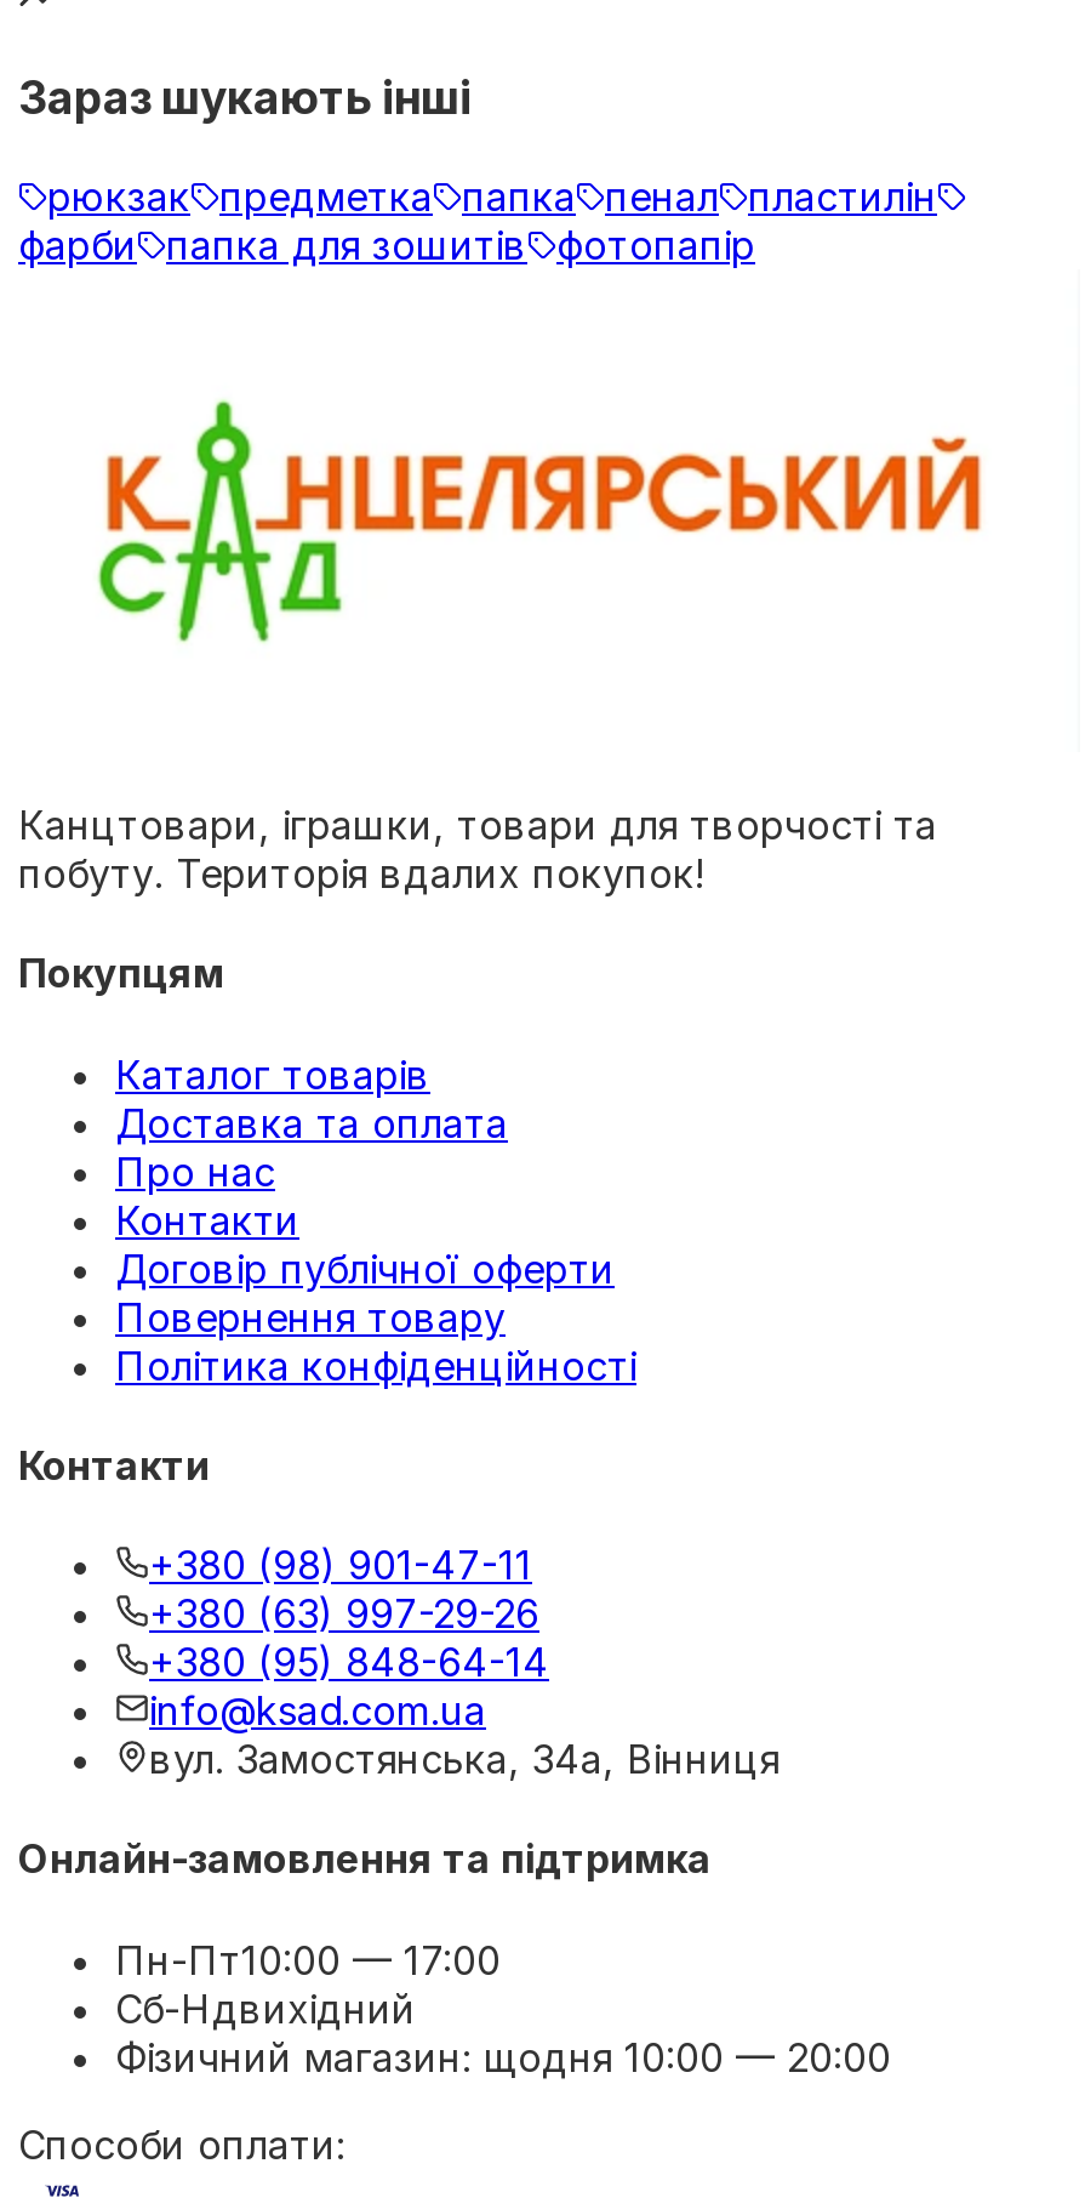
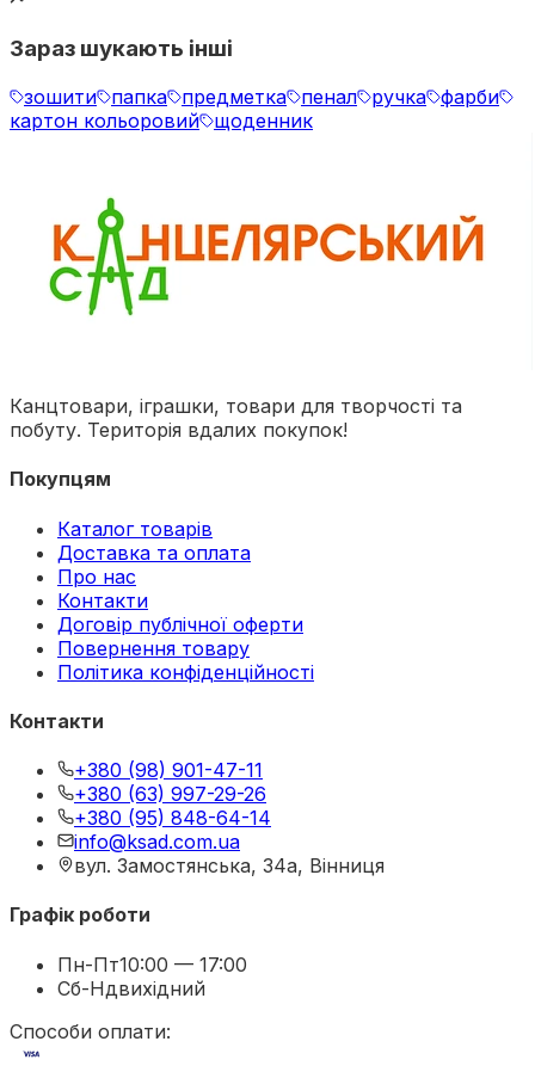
[18,172,937,270] рюкзак предметка папка пенал пластилін | фарби папка для зошитів фотопапір -> [10,85,499,133] зошити папка предметка пенал ручка фарби | картон кольоровий щоденник
[18,1835,712,1884] Онлайн-замовлення та підтримка -> [10,903,150,927] Графік роботи
[115,2032,891,2081] Фізичний магазин: щодня 10:00 — 20:00 -> none

